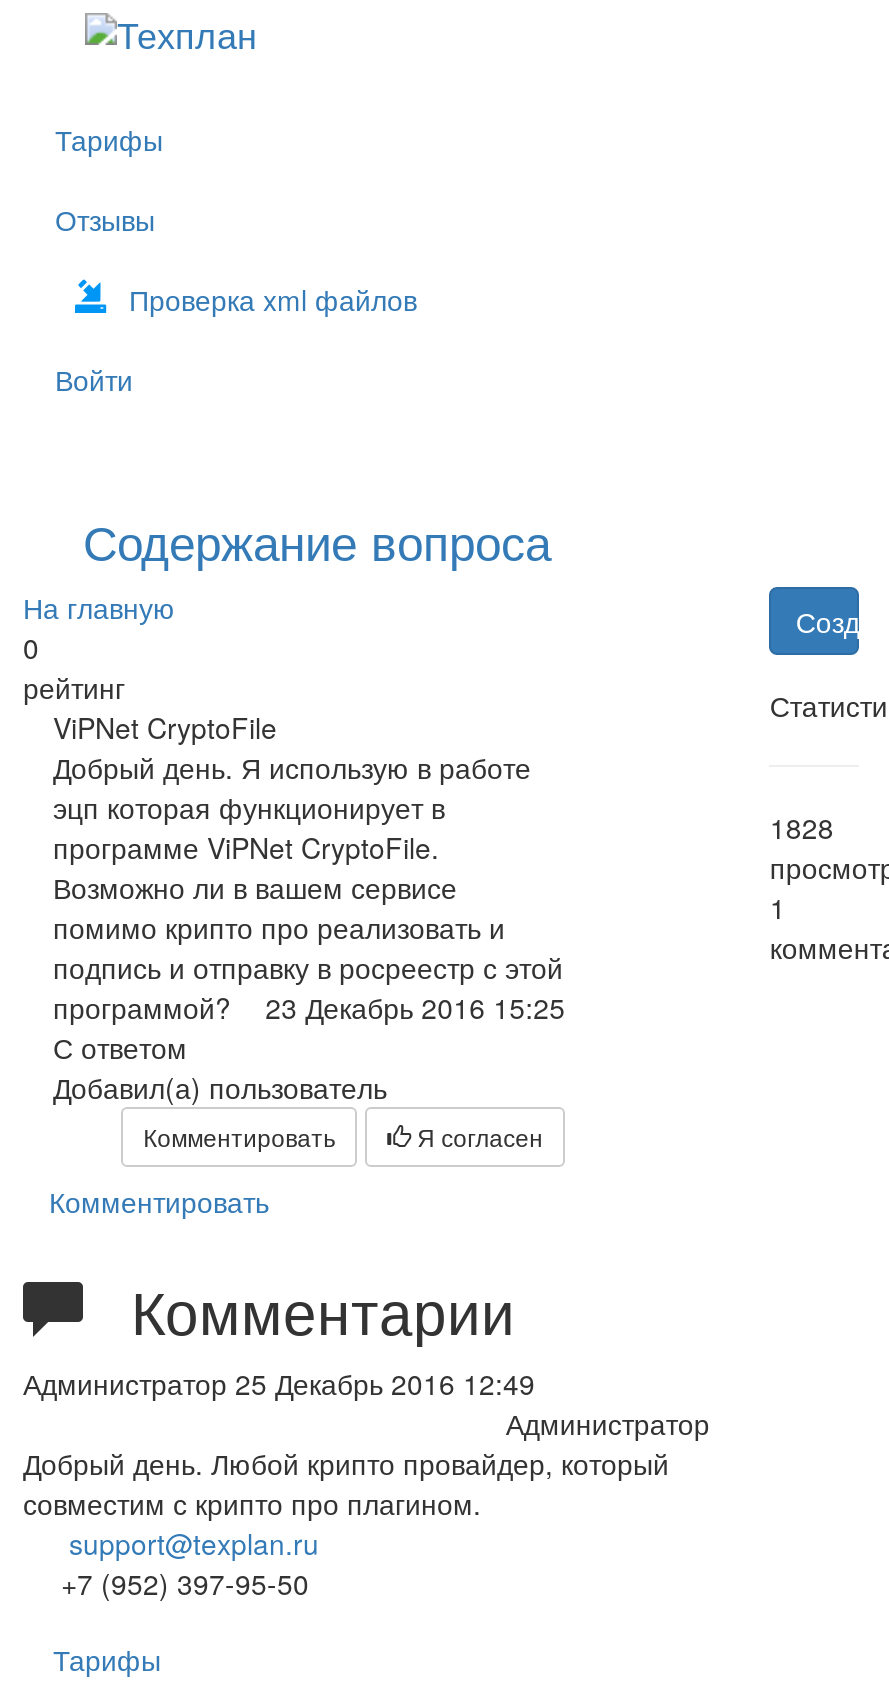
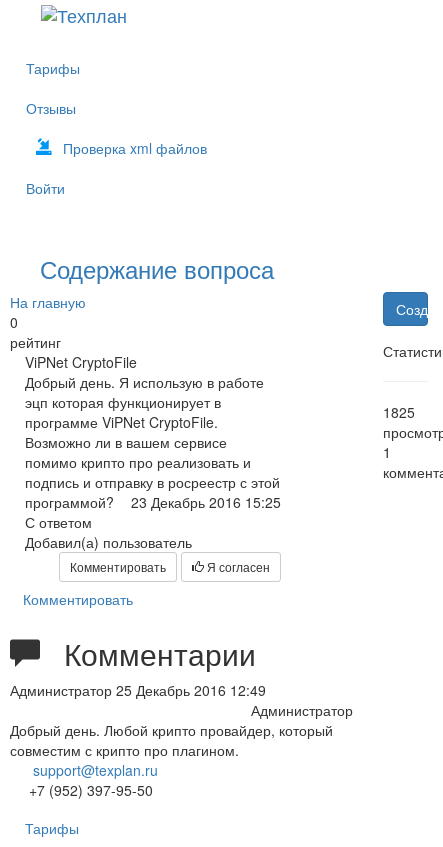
[770,807,834,847] 1828 -> [383,402,415,422] 1825

